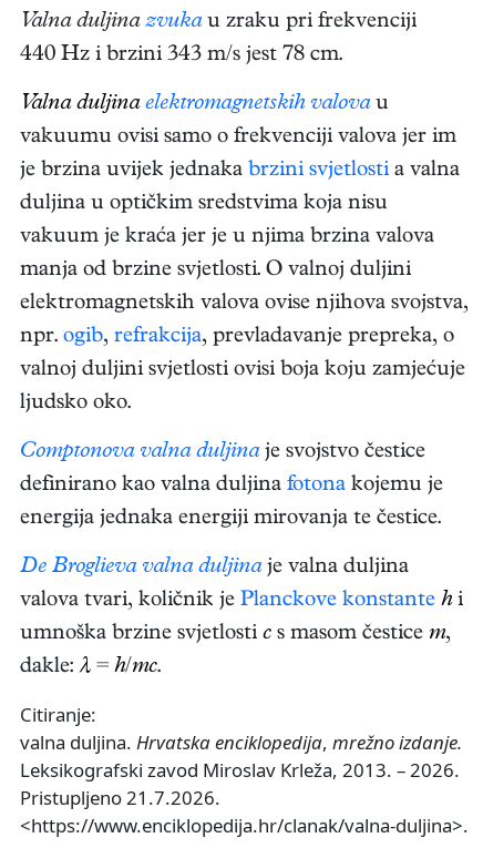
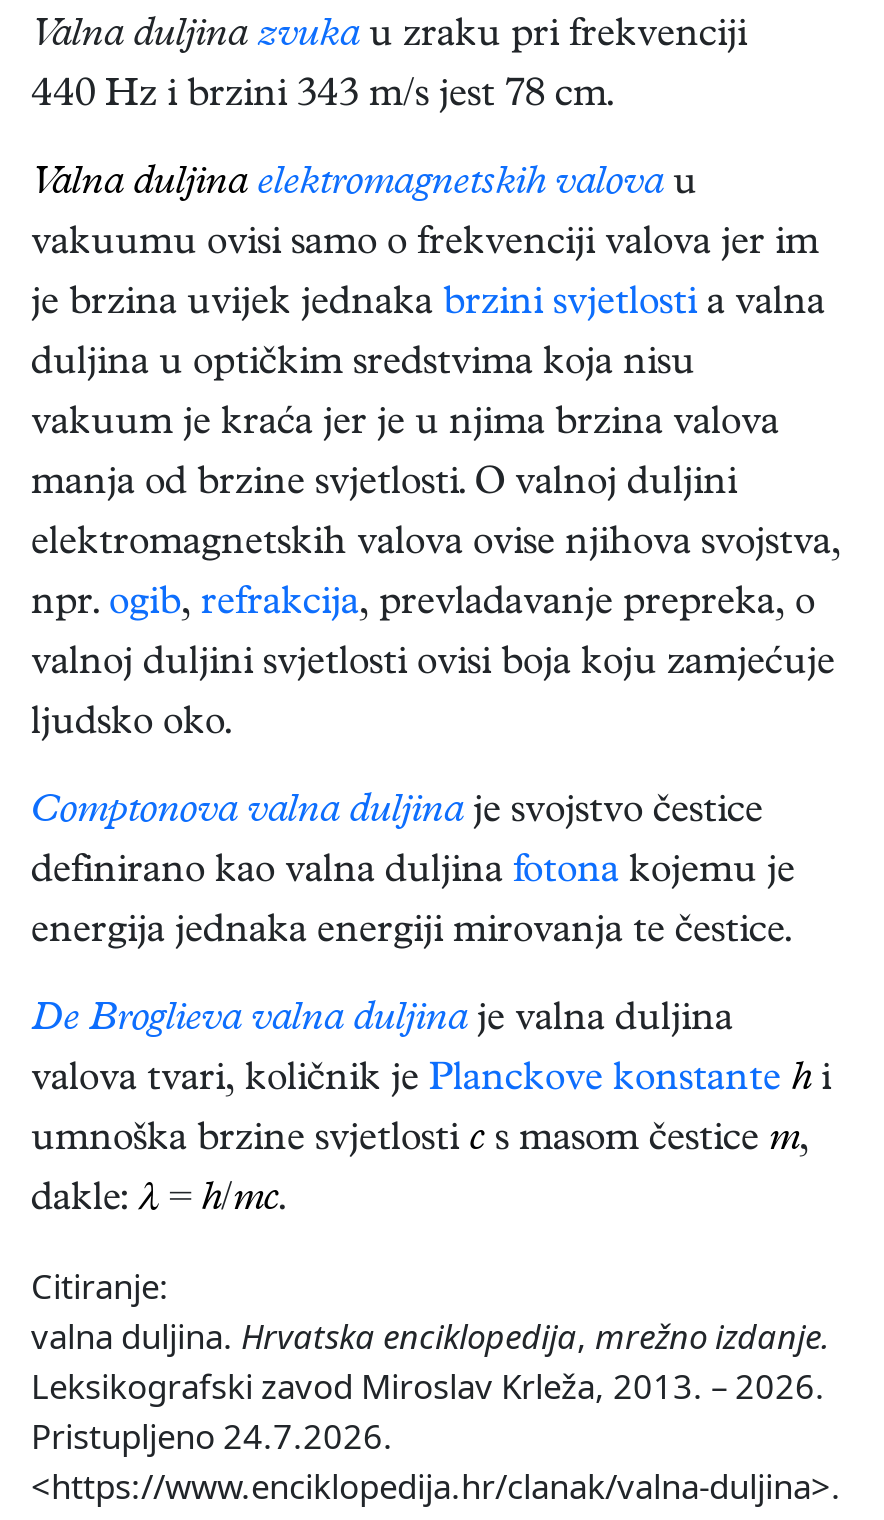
[20,785,220,811] Pristupljeno 21.7.2026. -> [31,1413,393,1459] Pristupljeno 24.7.2026.

